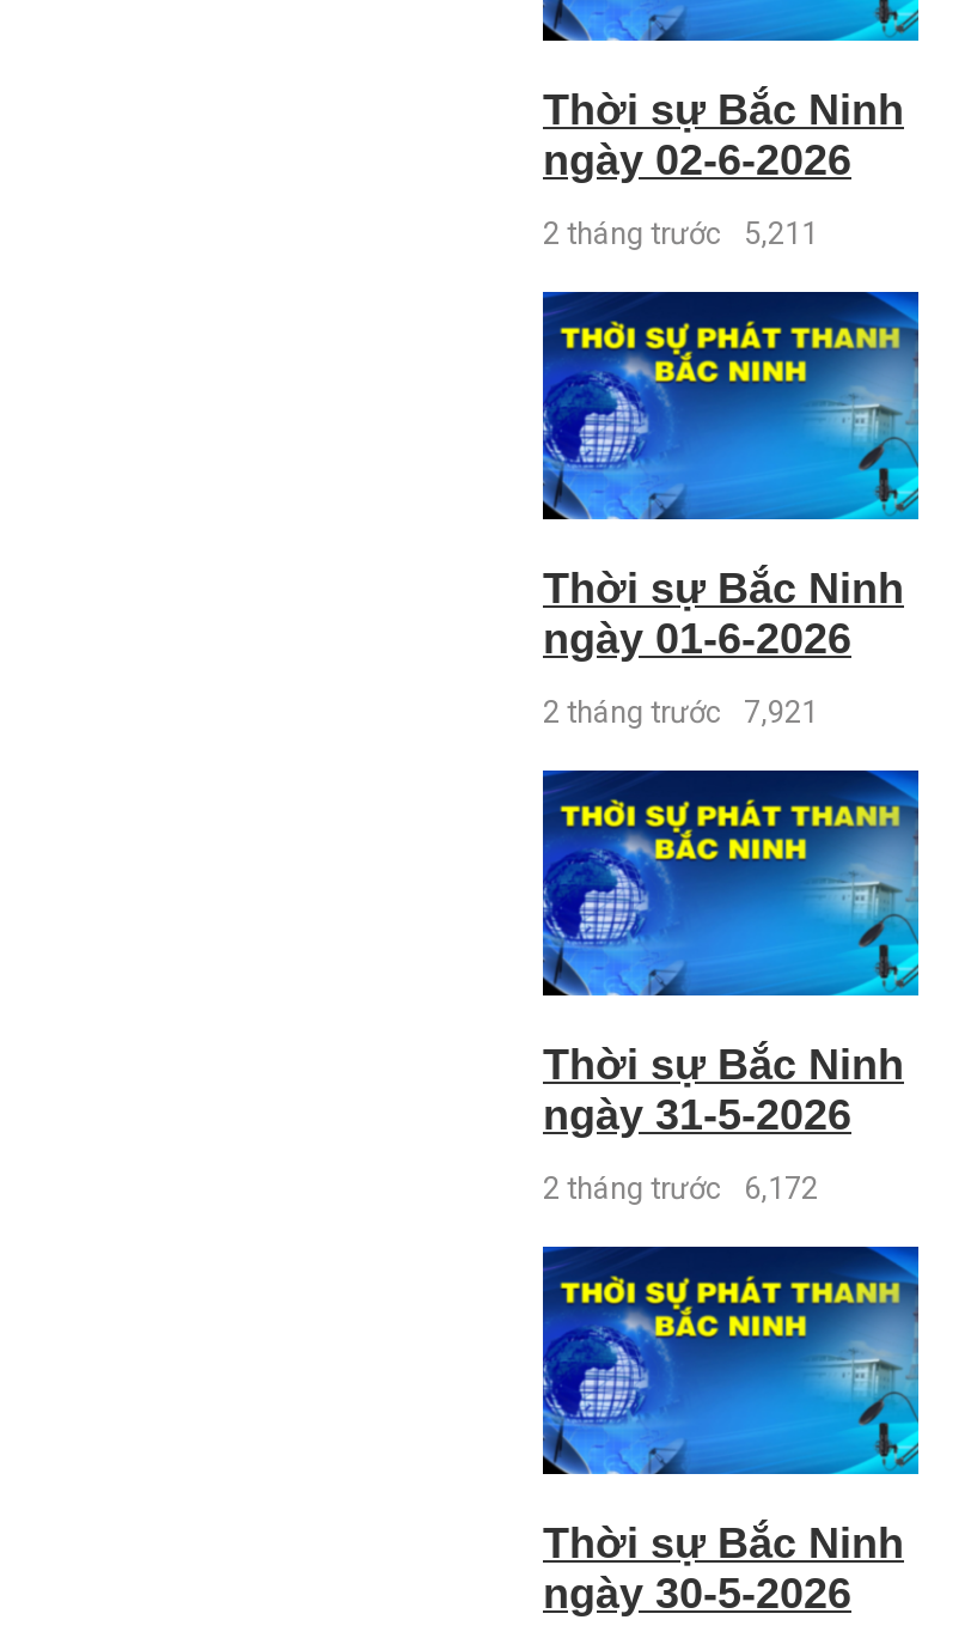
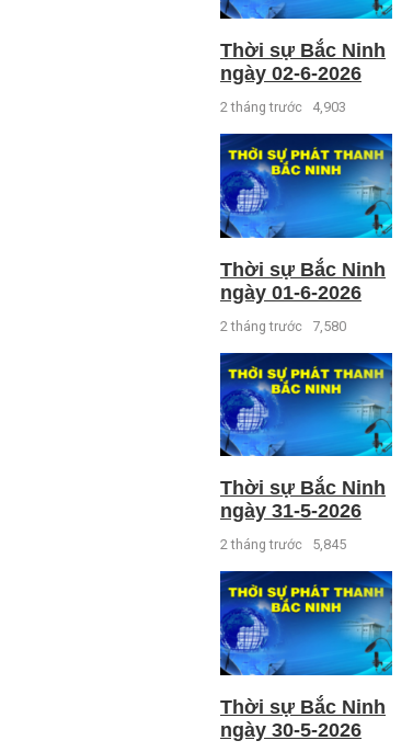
[543,216,818,252] 2 tháng trước 5,211 -> [220,99,346,115] 2 tháng trước 4,903
[543,693,818,729] 2 tháng trước 7,921 -> [220,318,346,334] 2 tháng trước 7,580
[543,1171,818,1207] 2 tháng trước 6,172 -> [220,536,346,553] 2 tháng trước 5,845

